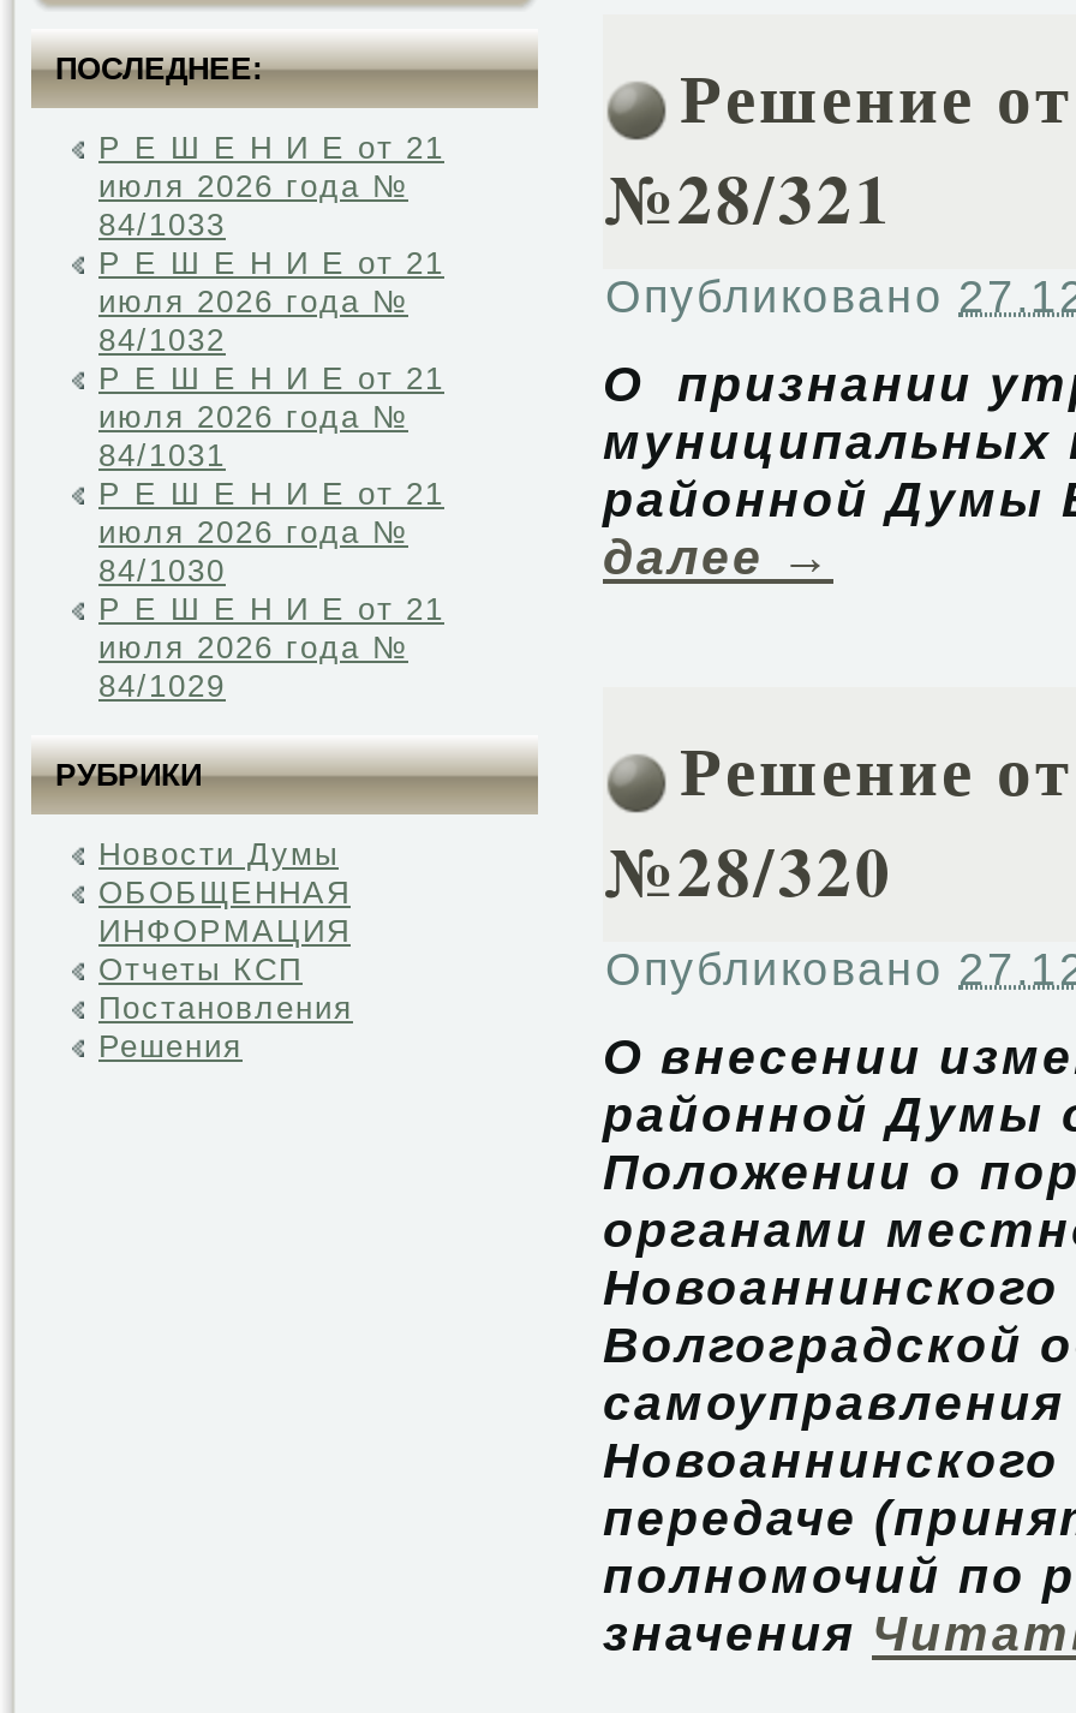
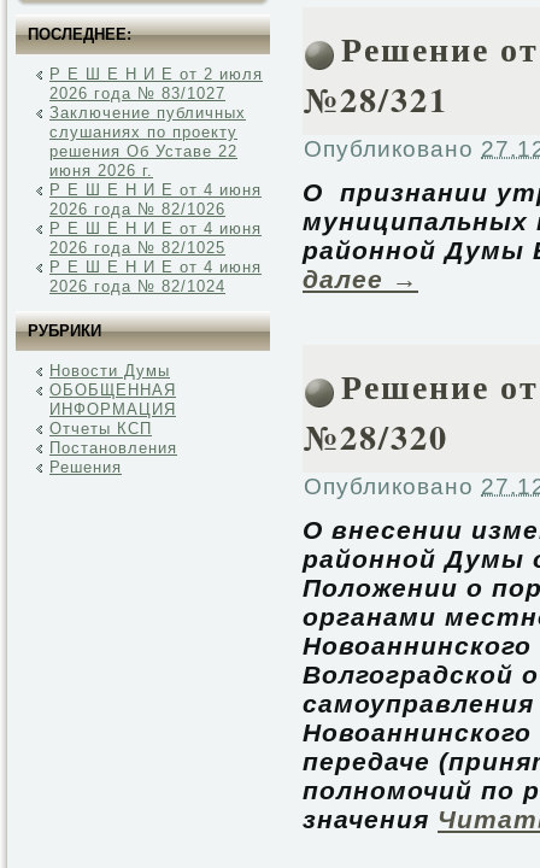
[98,130,444,704] Р Е Ш Е Н И Е от 21 | июля 2026 года № | 84/1033 | Р Е Ш Е Н И Е от 21 | июля 2026 года № | 84/1032 | Р Е Ш Е Н И Е от 21 | июля 2026 года № | 84/1031 | Р Е Ш Е Н И Е от 21 | июля 2026 года № | 84/1030 | Р Е Ш Е Н И Е от 21 | июля 2026 года № | 84/1029 -> [49,65,263,295] Р Е Ш Е Н И Е от 2 июля | 2026 года № 83/1027 | Заключение публичных | слушаниях по проекту | решения Об Уставе 22 | июня 2026 г. | Р Е Ш Е Н И Е от 4 июня | 2026 года № 82/1026 | Р Е Ш Е Н И Е от 4 июня | 2026 года № 82/1025 | Р Е Ш Е Н И Е от 4 июня | 2026 года № 82/1024
moved [55,757,353,1064] -> [28,322,177,476]: РУБРИКИ | Новости Думы | ОБОБЩЕННАЯ | ИНФОРМАЦИЯ | Отчеты КСП | Постановления | Решения

